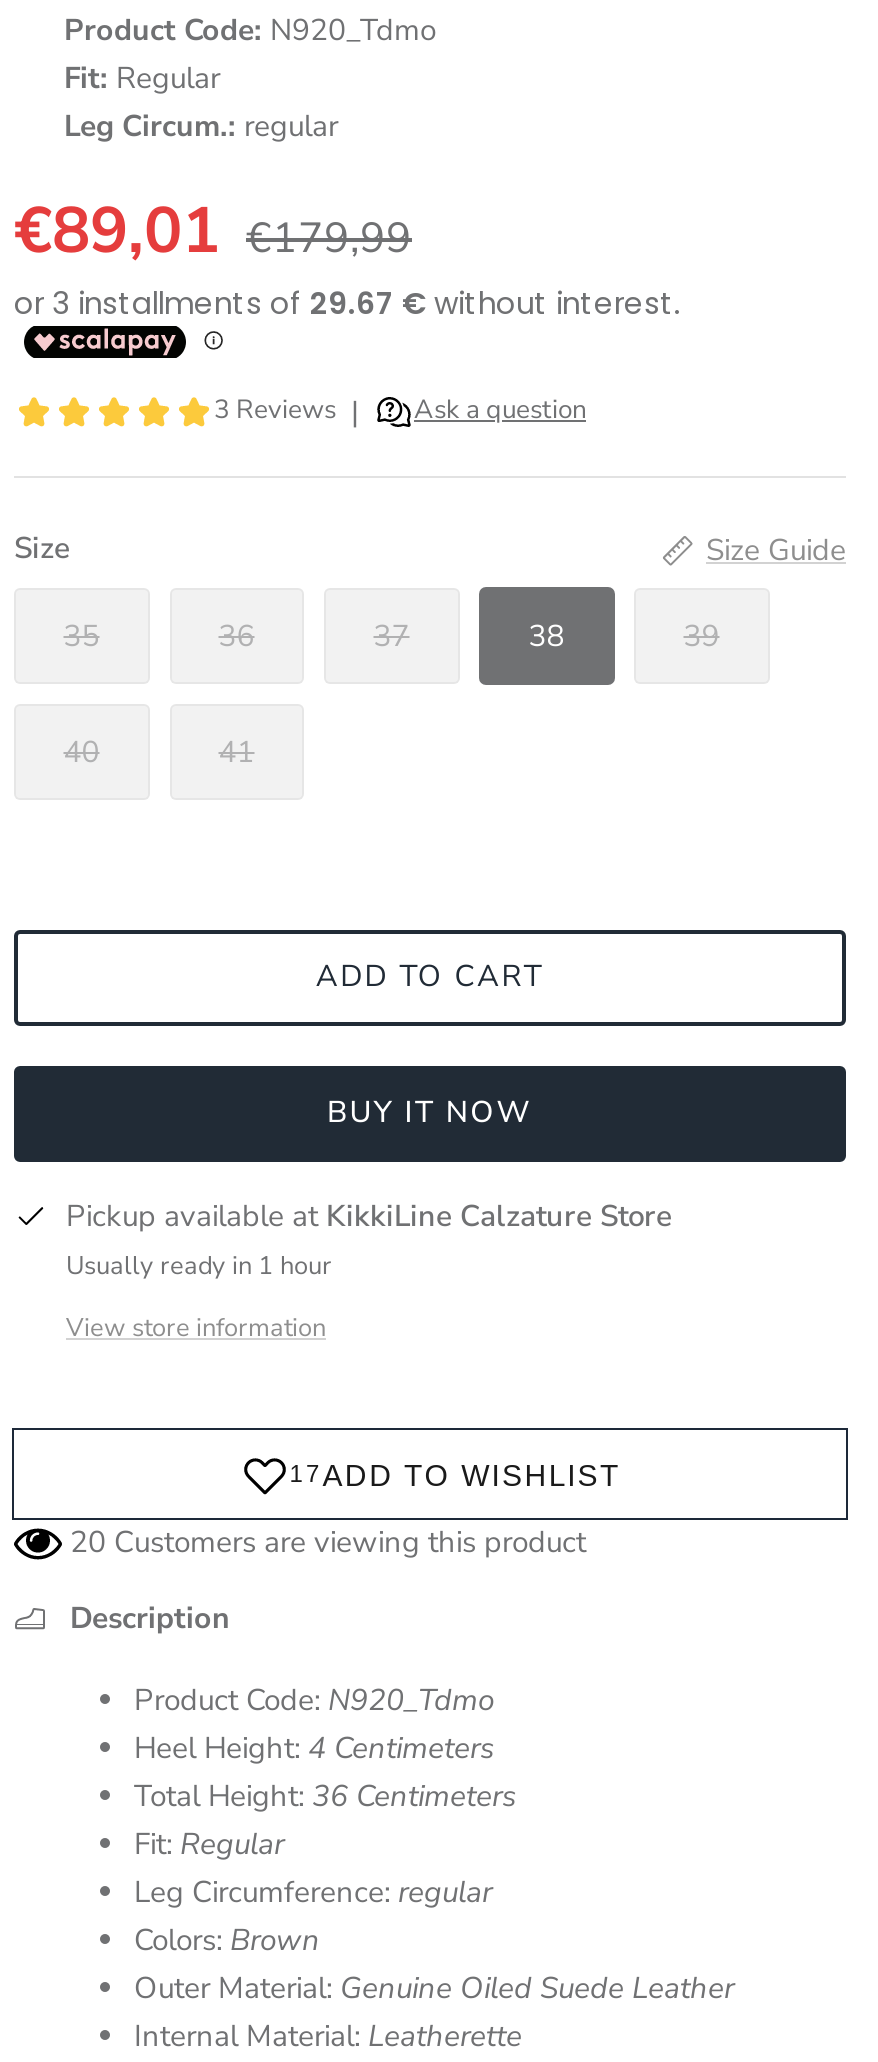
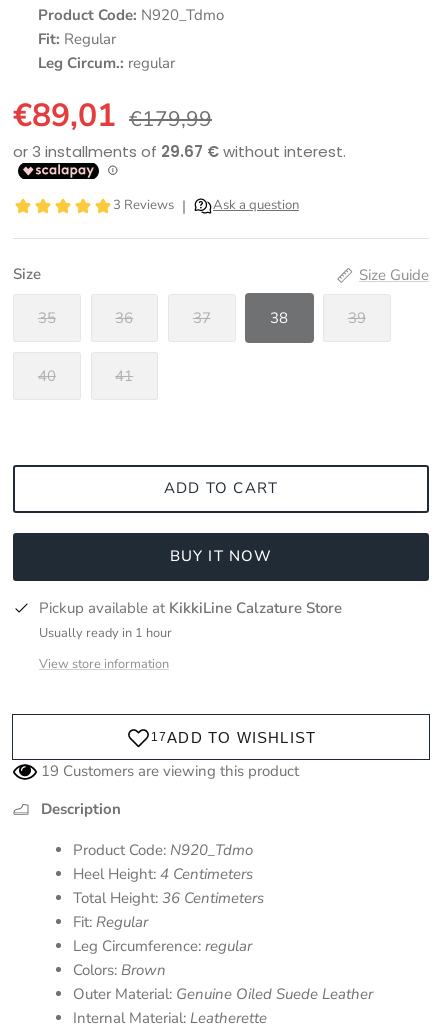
[70,1522,586,1562] 20 Customers are viewing this product -> [41,761,299,781] 19 Customers are viewing this product

